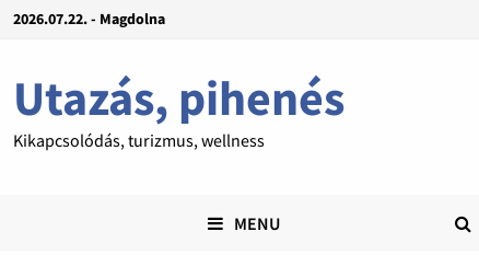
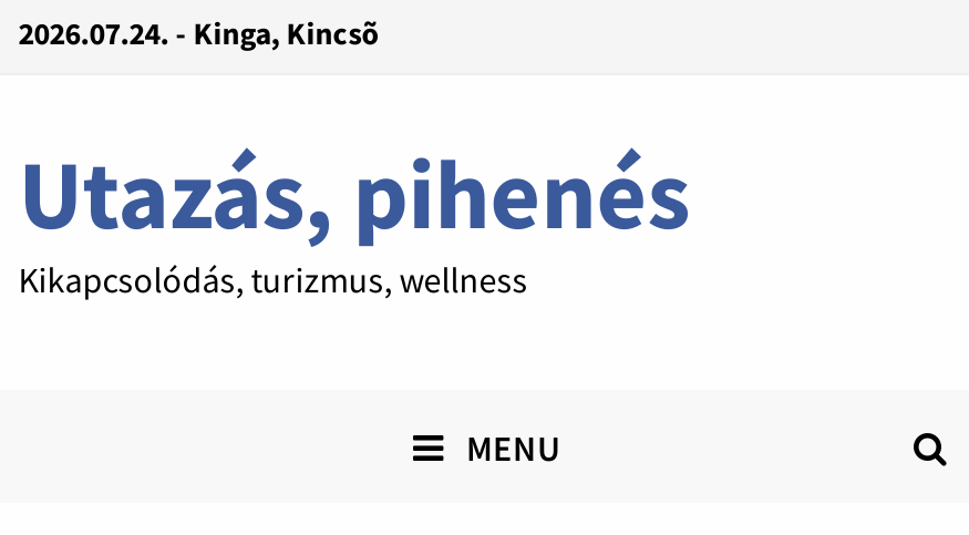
[13,9,165,28] 2026.07.22. - Magdolna -> [18,13,379,53] 2026.07.24. - Kinga, Kincsõ

